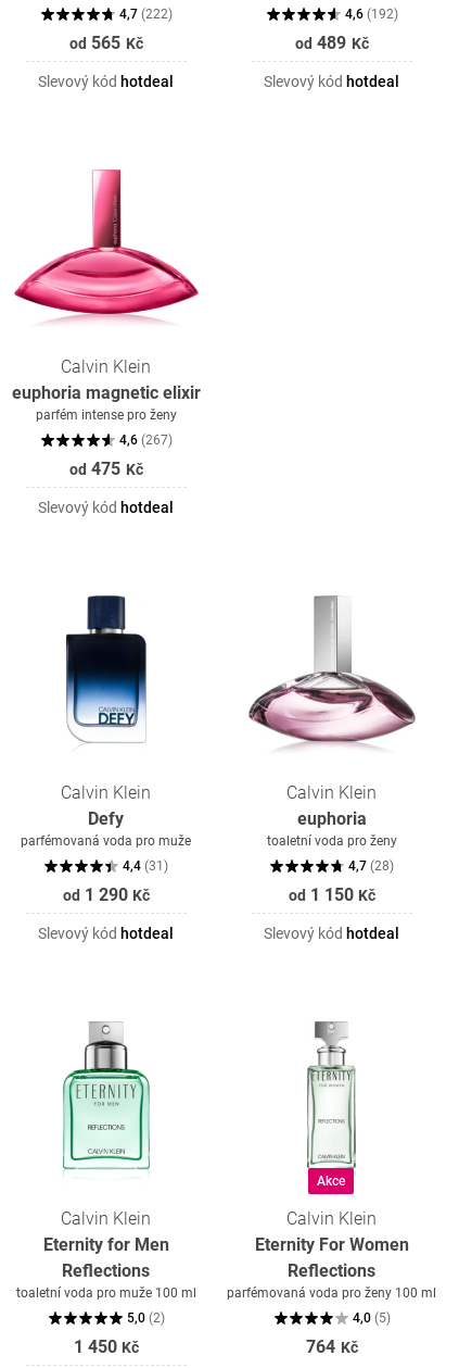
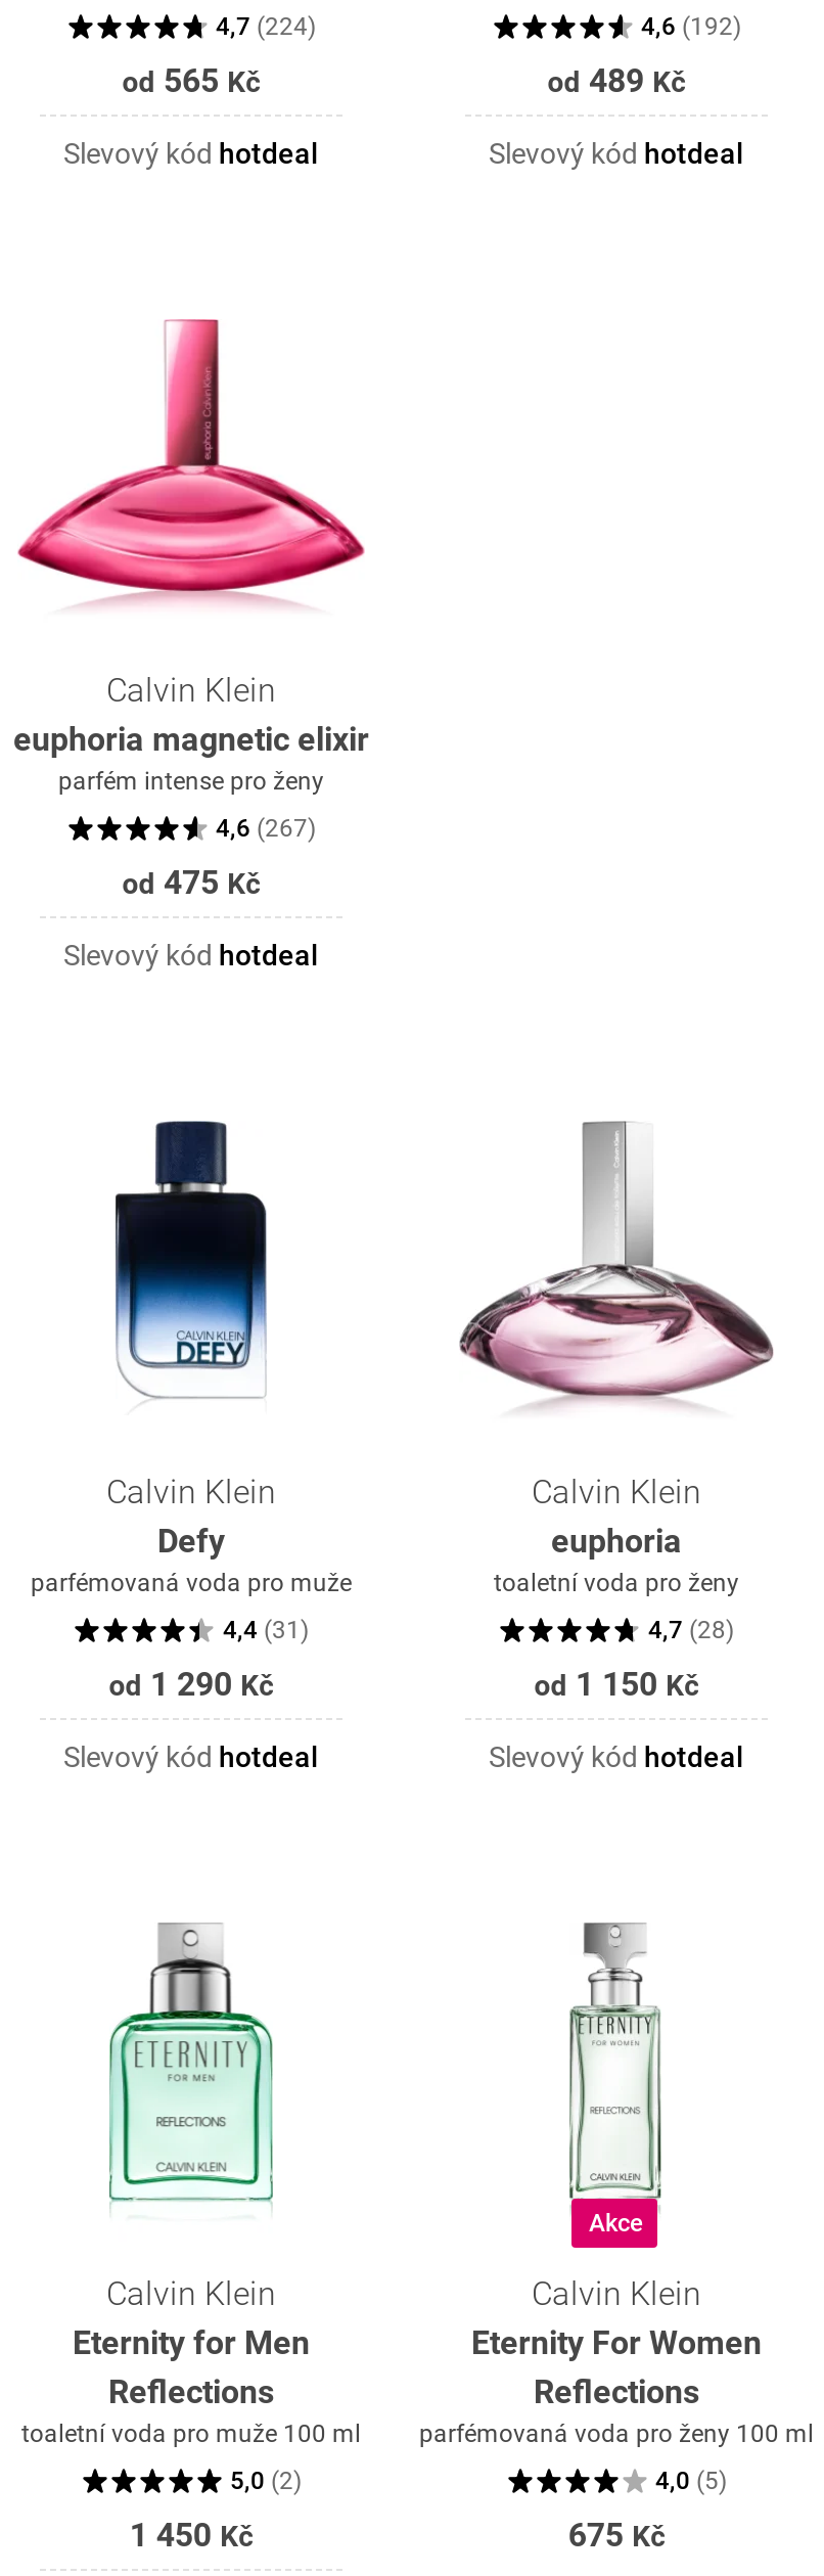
[119,6,173,22] 4,7 (222) -> [216,12,316,41] 4,7 (224)
[306,1336,358,1357] 764 Kč -> [568,2515,665,2554] 675 Kč

